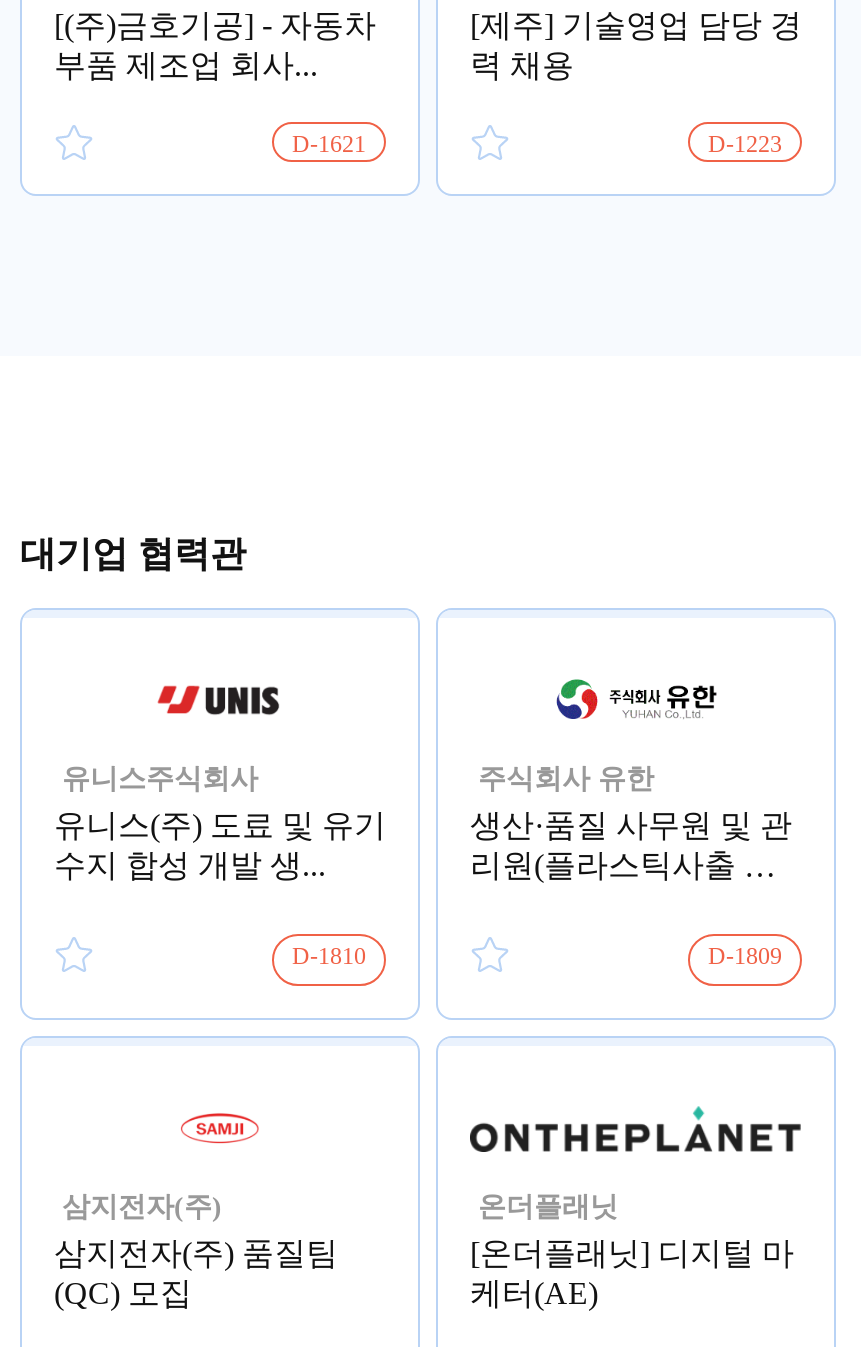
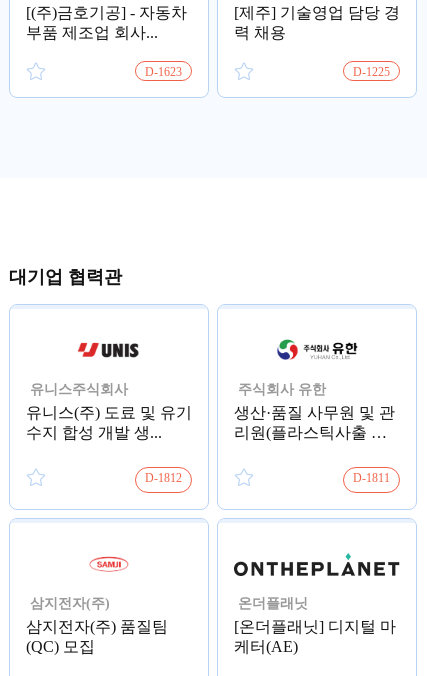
[292,131,366,159] D-1621 -> [145,65,182,79] D-1623
[708,131,782,159] D-1223 -> [353,65,390,79] D-1225
[292,943,366,971] D-1810 -> [145,471,182,485] D-1812
[708,943,782,971] D-1809 -> [353,471,390,485] D-1811

